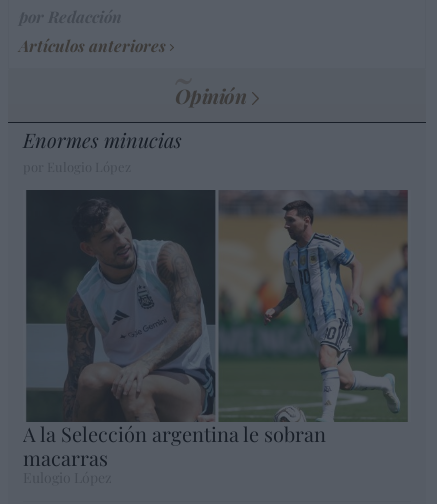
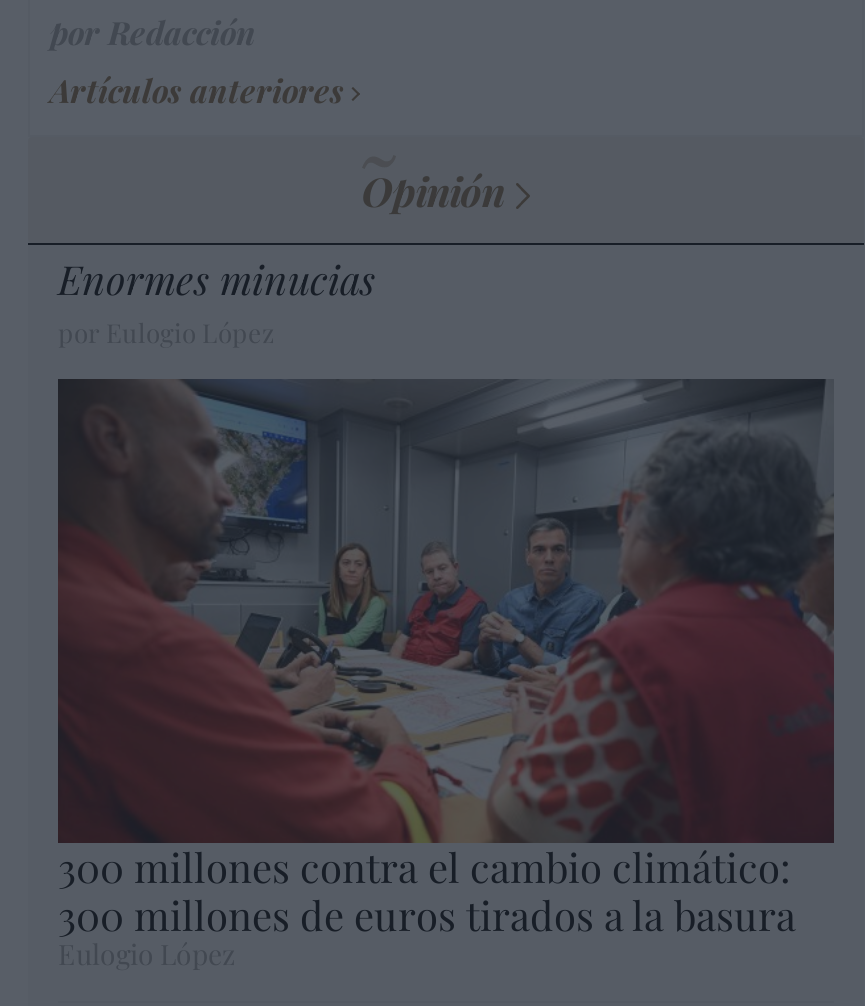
[23,190,411,471] [image] | A la Selección argentina le sobran | macarras -> [56,377,836,942] [image] | 300 millones contra el cambio climático: | 300 millones de euros tirados a la basura

